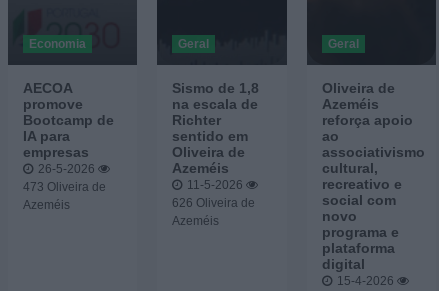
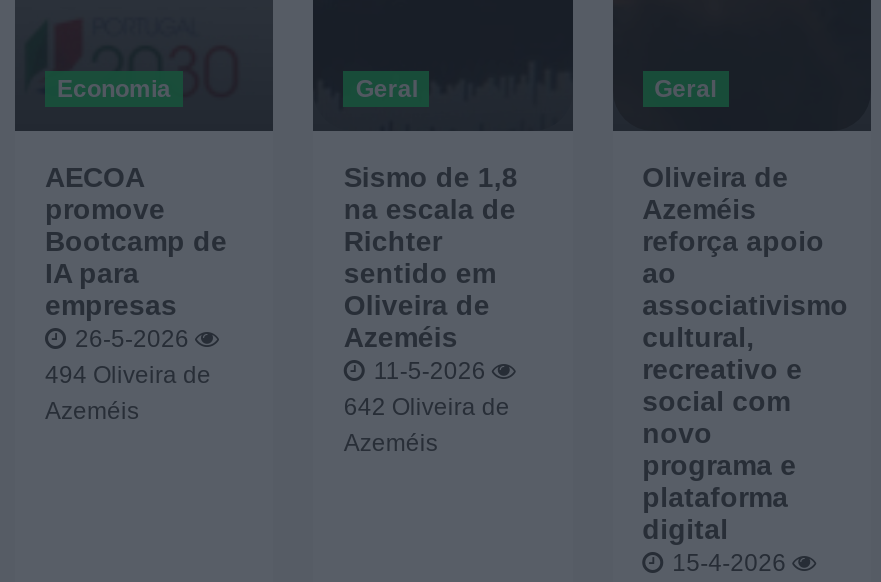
[23,180,106,194] 473 Oliveira de -> [45,360,211,388] 494 Oliveira de
[172,196,255,210] 626 Oliveira de -> [344,392,510,420] 642 Oliveira de

